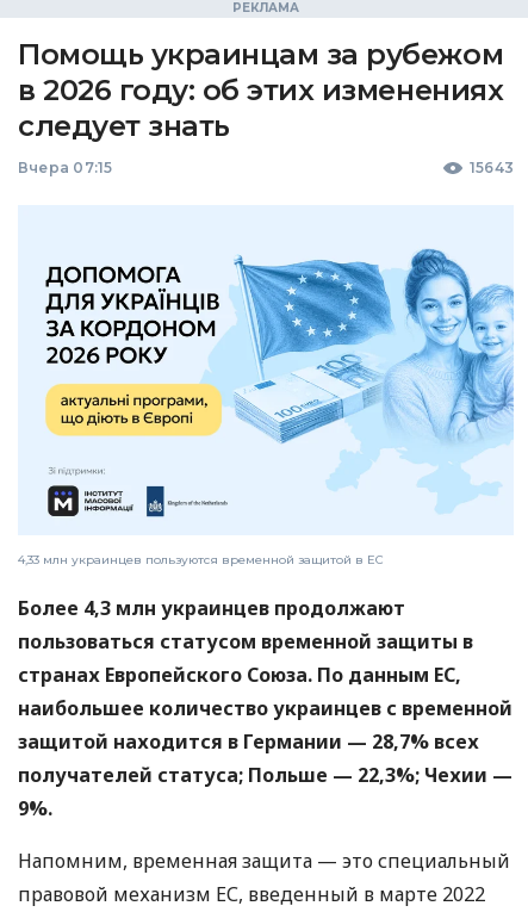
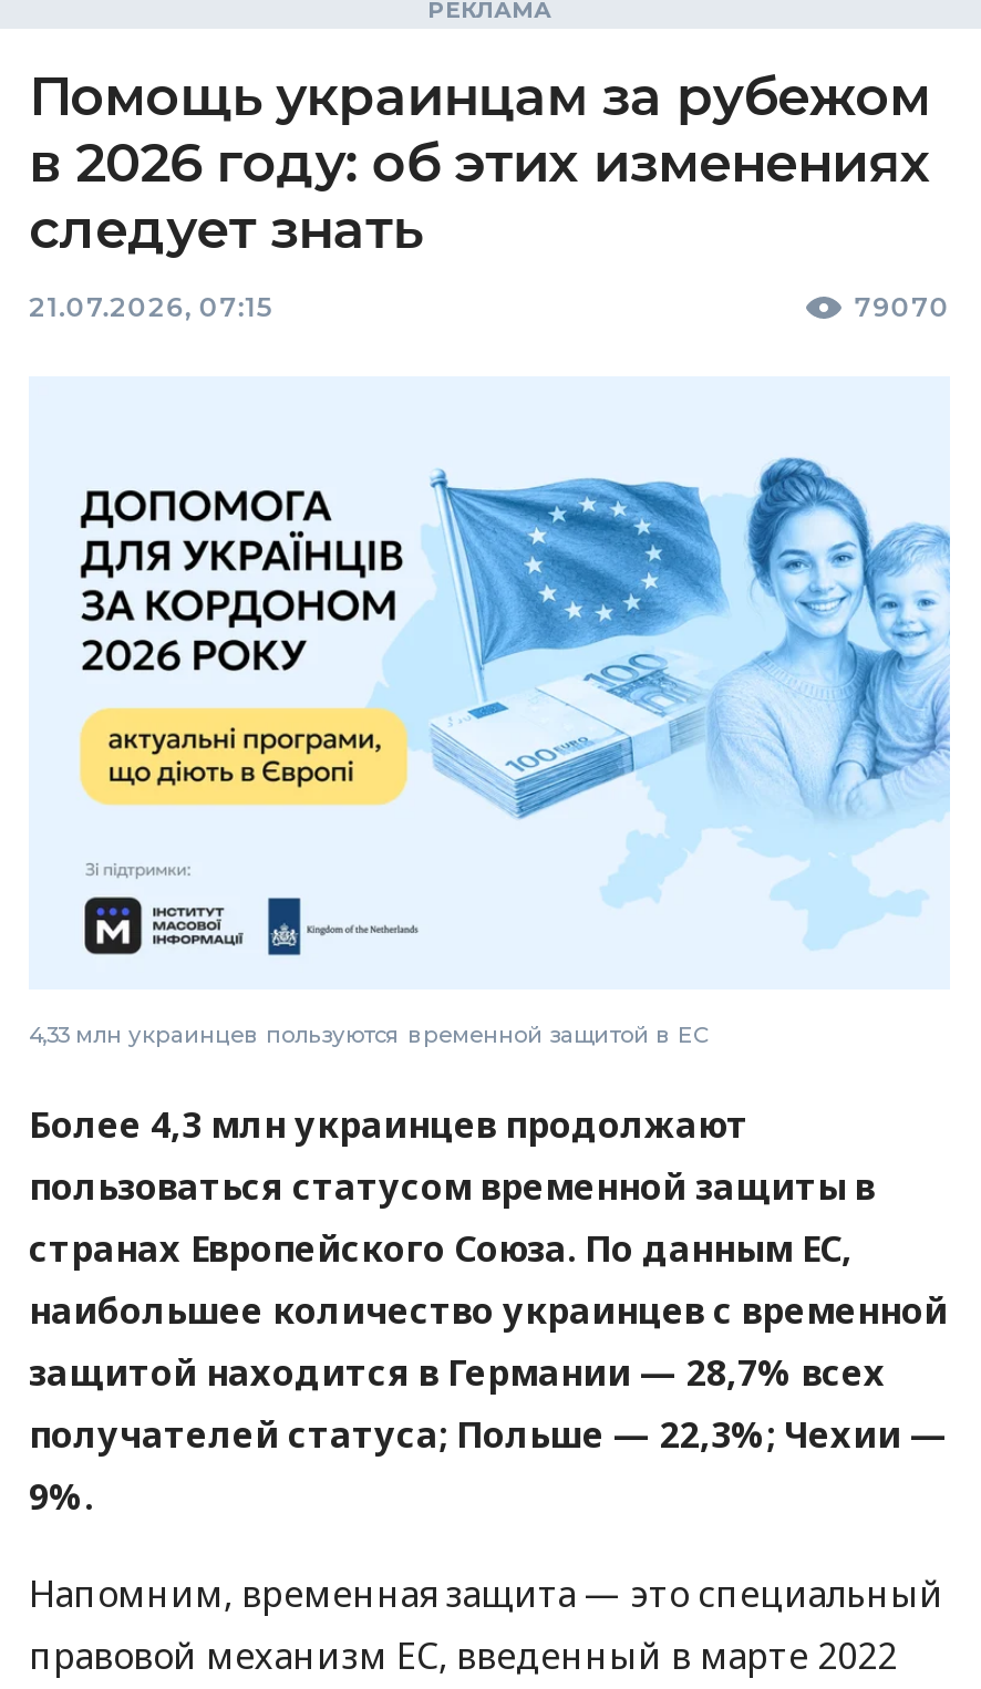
[18,158,514,176] Вчера 07:15 | 15643 -> [29,290,950,323] 21.07.2026, 07:15 | 79070

